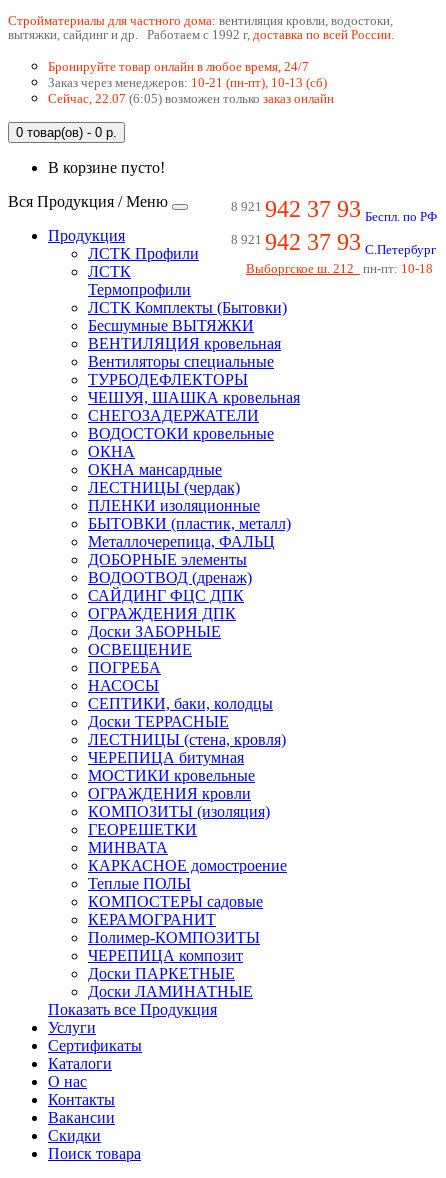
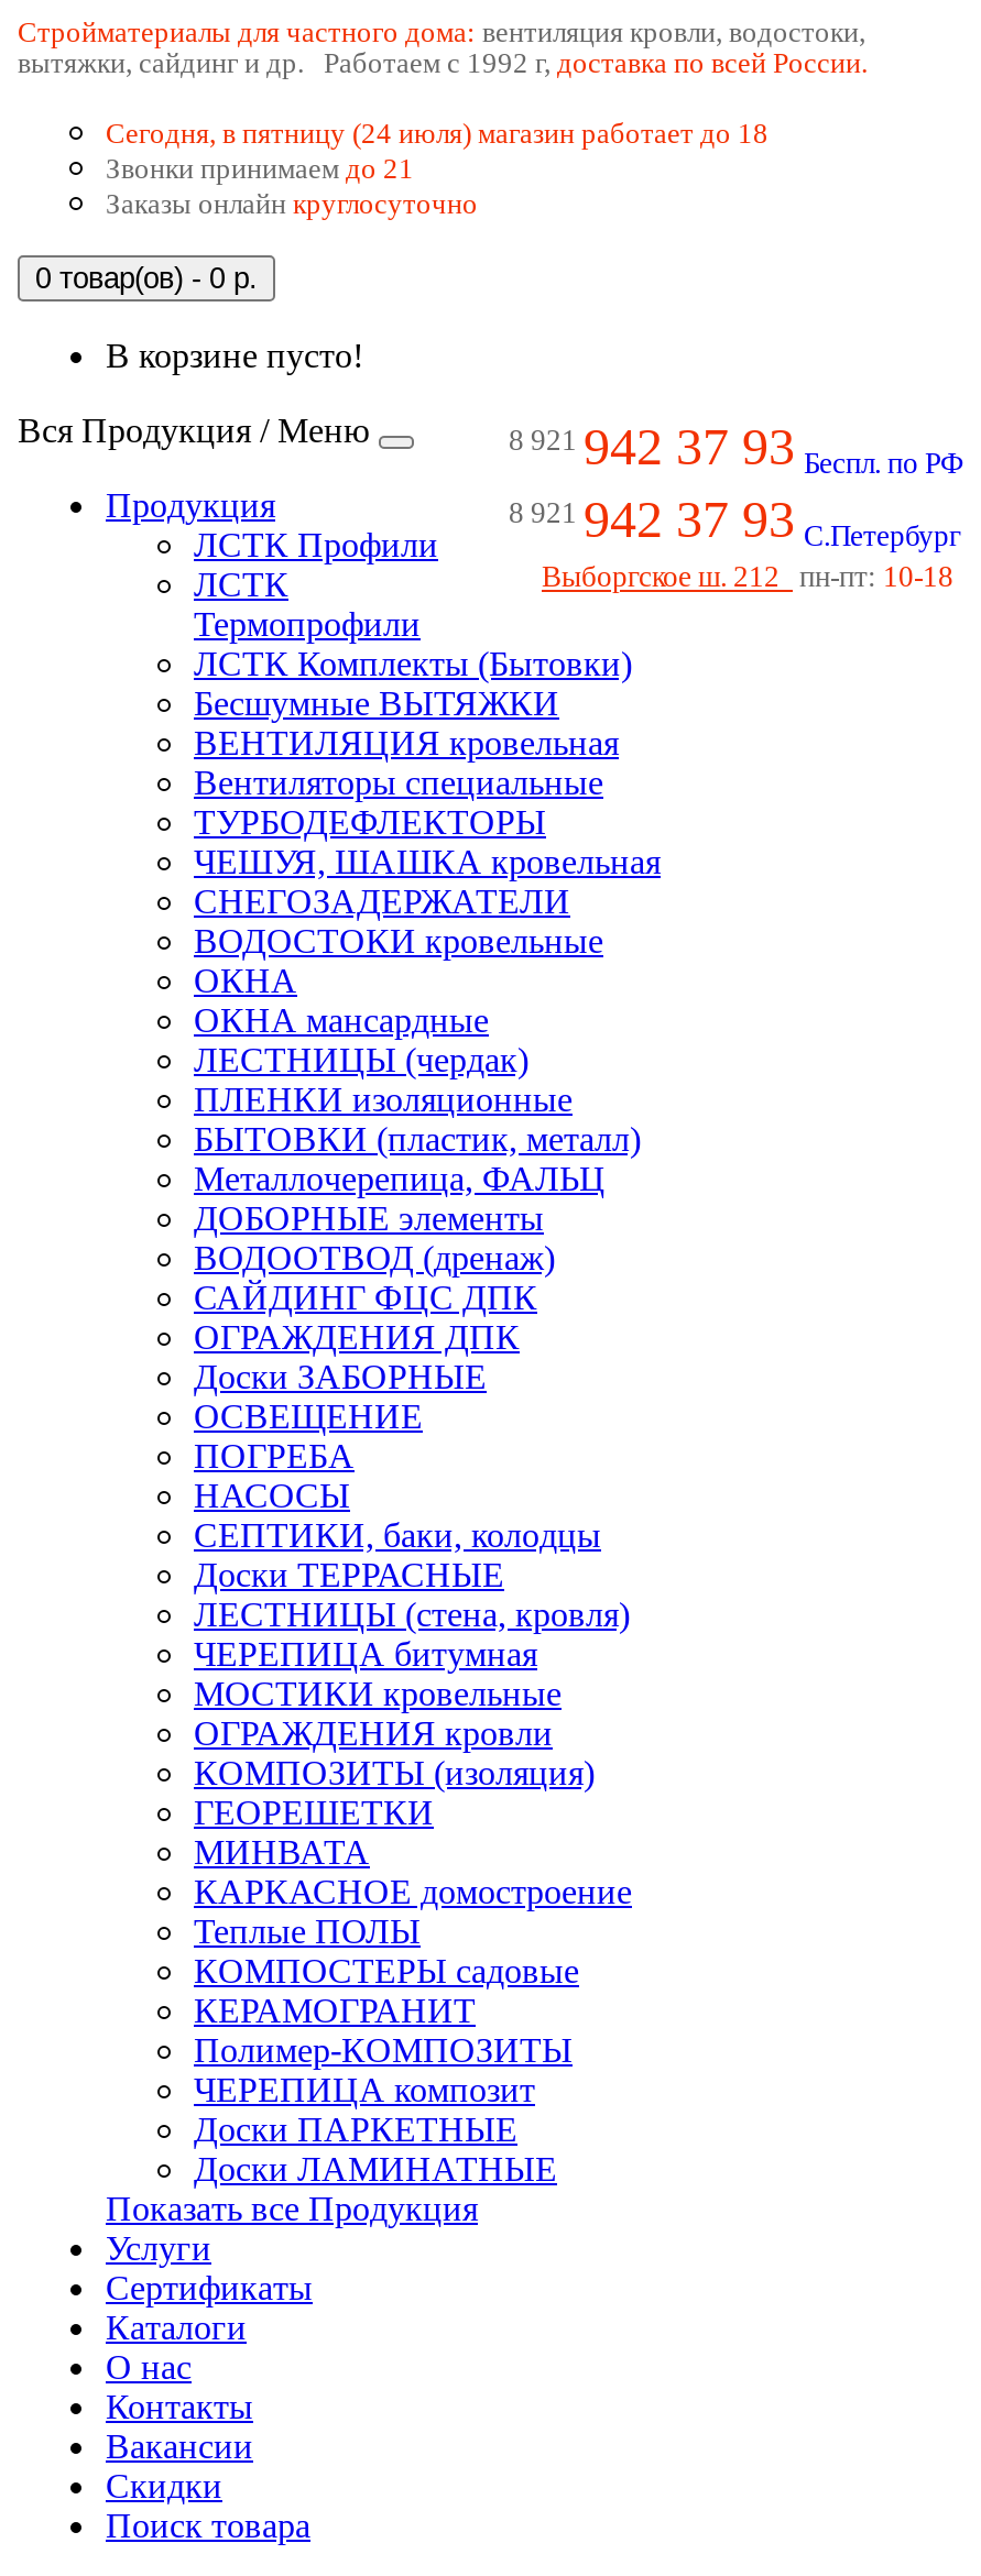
[48,59,334,106] Бронируйте товар онлайн в любое время, 24/7 | Заказ через менеджеров: 10-21 (пн-пт), 10-13 (сб) | Сейчас, 22.07 (6:05) возможен только заказ онлайн -> [106,117,769,220] Сегодня, в пятницу (24 июля) магазин работает до 18 | Звонки принимаем до 21 | Заказы онлайн круглосуточно

